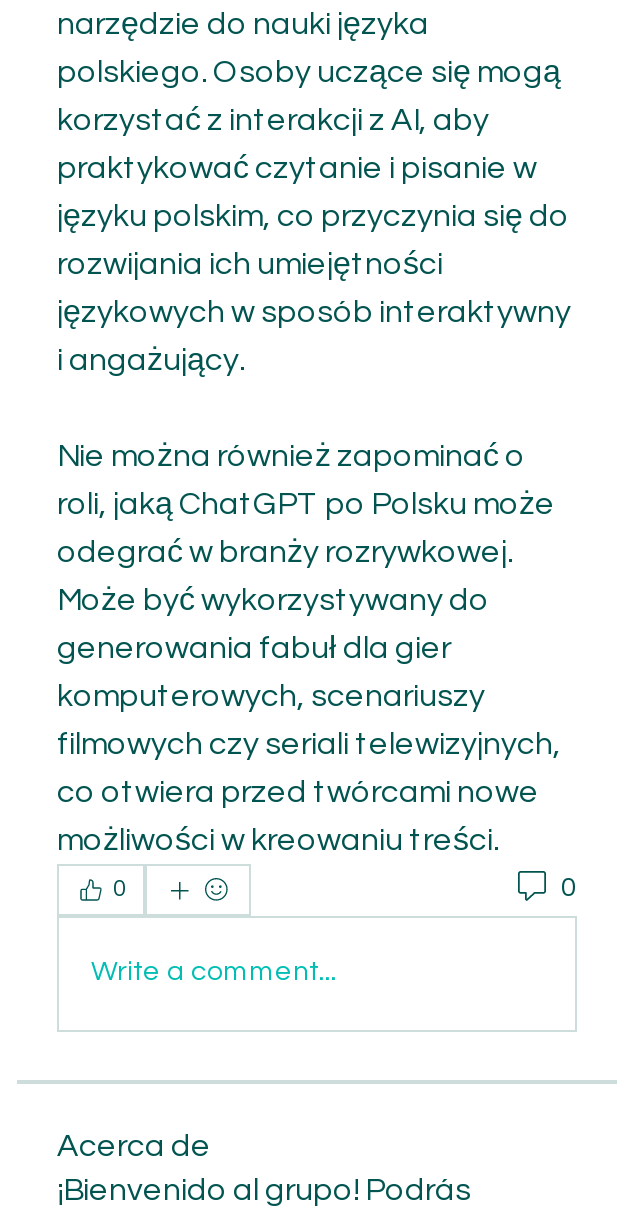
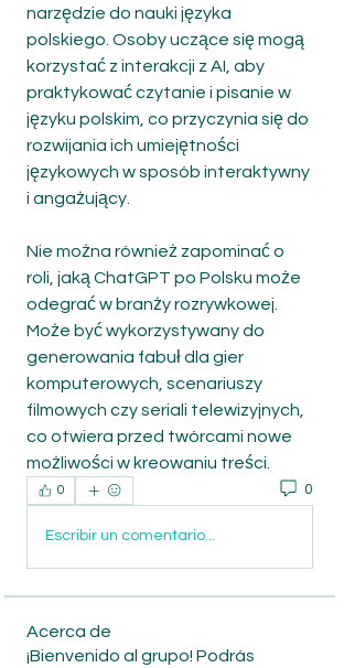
[91,958,337,986] Write a comment... -> [45,528,215,544] Escribir un comentario...

